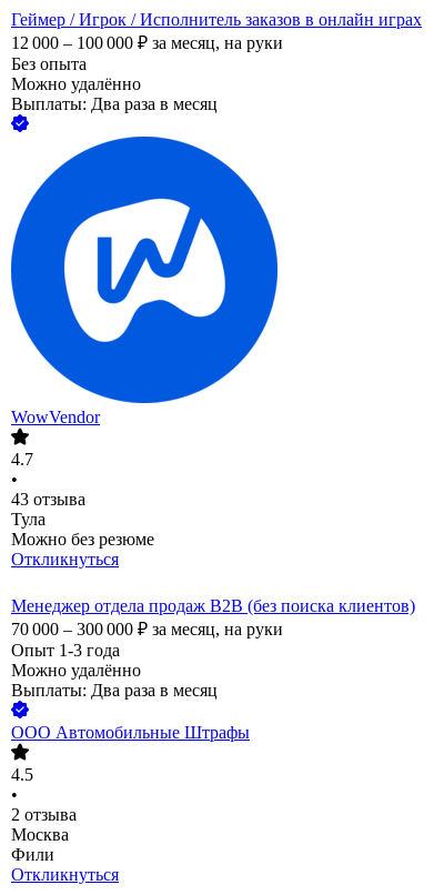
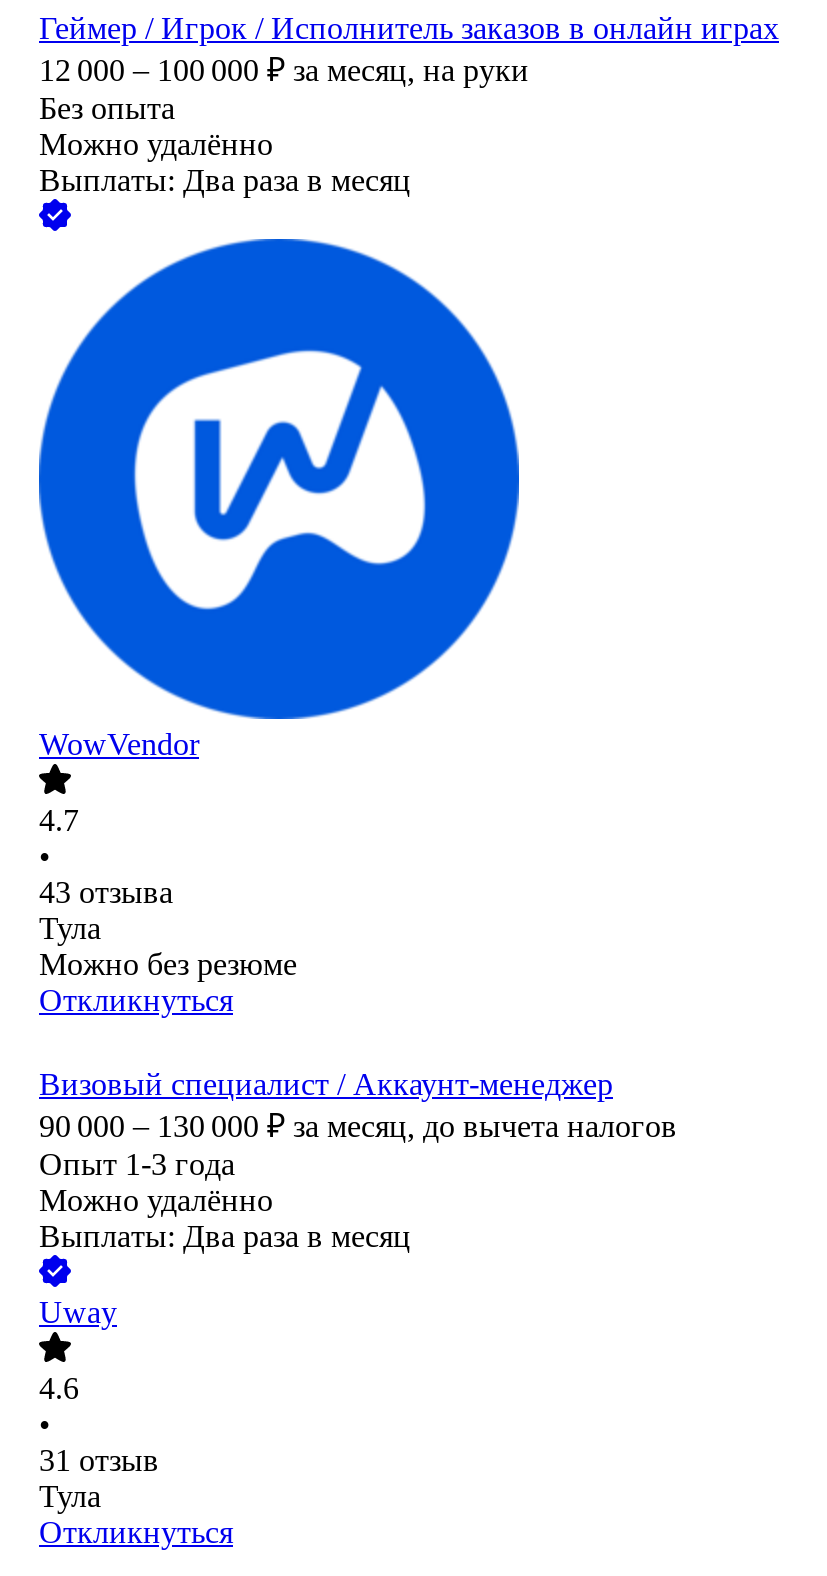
[11,597,415,639] Менеджер отдела продаж B2B (без поиска клиентов) | 70 000 – 300 000 ₽ за месяц, на руки -> [39,1068,677,1144] Визовый специалист / Аккаунт-менеджер | 90 000 – 130 000 ₽ за месяц, до вычета налогов
[11,723,250,742] ООО Автомобильные Штрафы -> [39,1296,117,1330] Uway
[11,765,33,784] 4.5 -> [39,1372,79,1406] 4.6
[11,805,77,864] 2 отзыва | Москва | Фили -> [39,1444,159,1514] 31 отзыв | Тула

